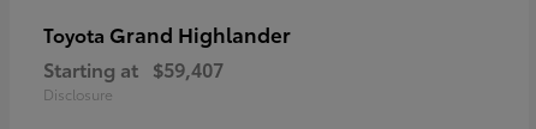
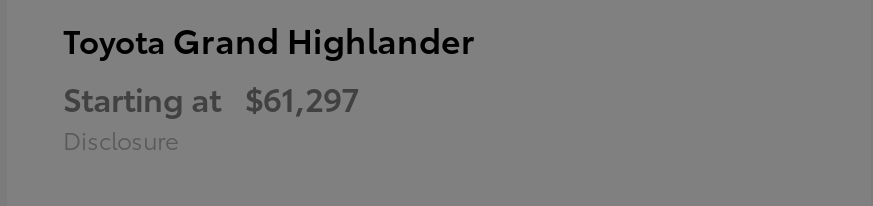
[43,55,224,83] Starting at $59,407 -> [63,74,359,120] Starting at $61,297

